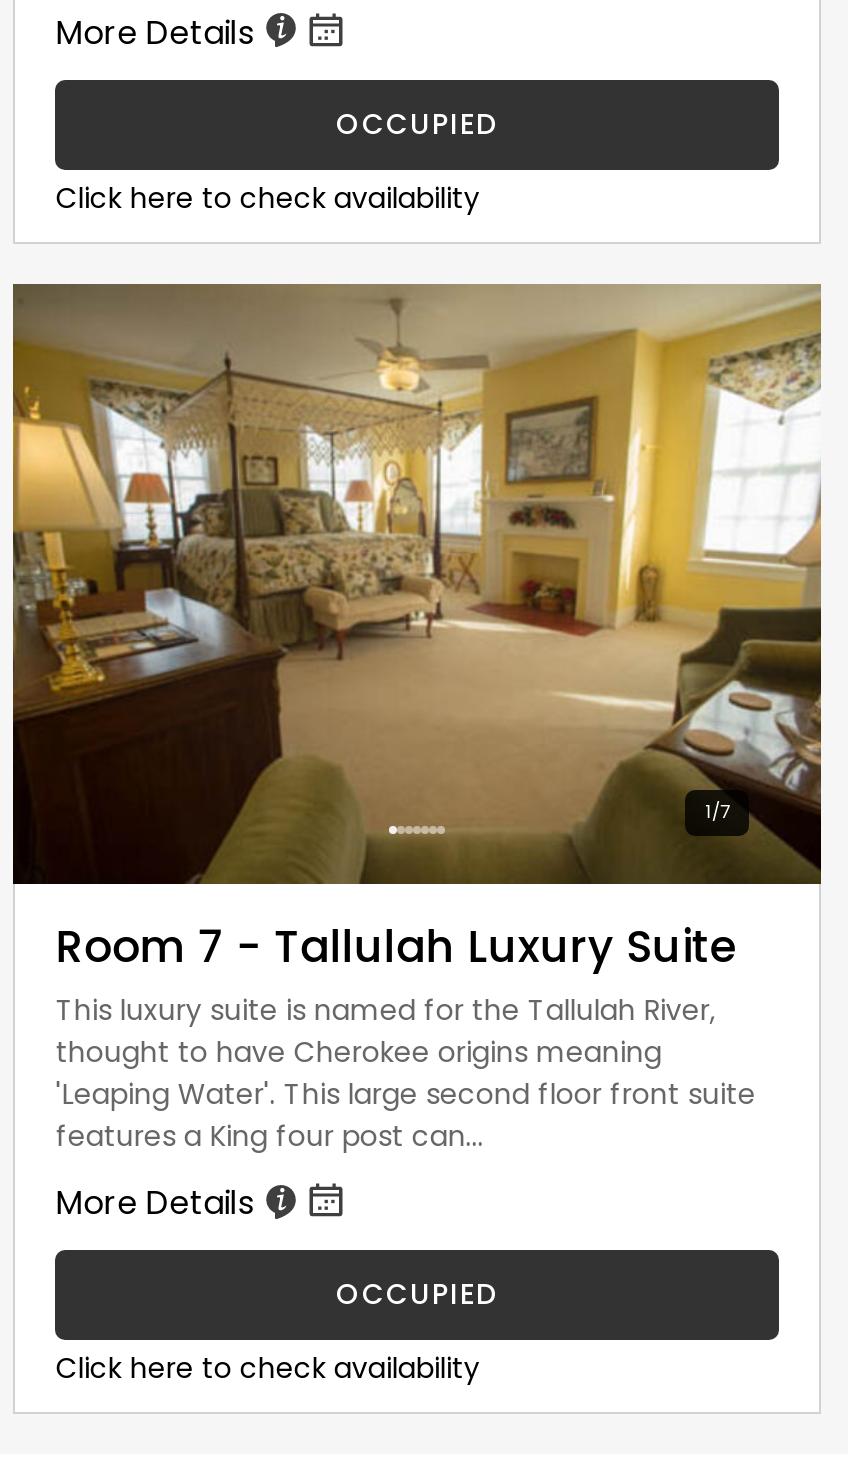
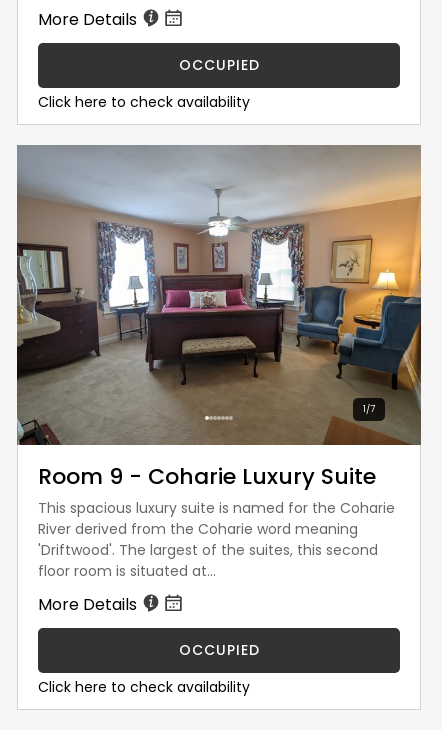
[11,284,821,1156] [image] | Room 7 - Tallulah Luxury Suite | This luxury suite is named for the Tallulah River, | thought to have Cherokee origins meaning | 'Leaping Water'. This large second floor front suite | features a King four post can... -> [16,145,422,581] [image] | Room 9 - Coharie Luxury Suite | This spacious luxury suite is named for the Coharie | River derived from the Coharie word meaning | 'Driftwood'. The largest of the suites, this second | floor room is situated at...

